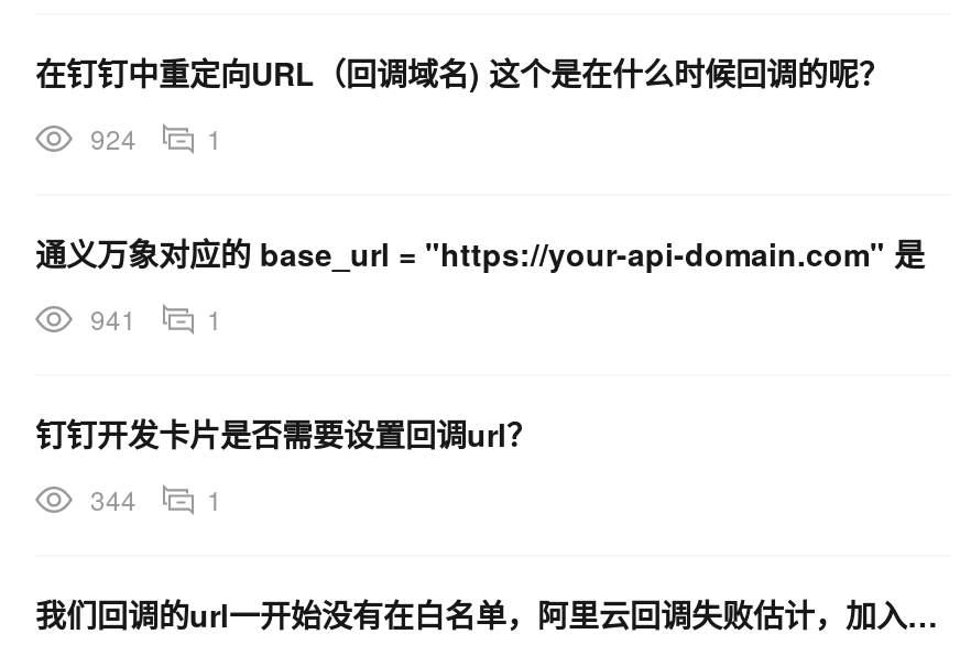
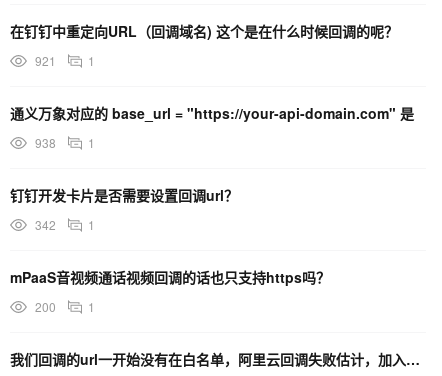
[90,119,222,156] 924 1 -> [35,52,95,69] 921 1
[90,299,222,337] 941 1 -> [35,134,95,151] 938 1
[90,480,137,517] 344 -> [10,216,330,315] 342 | 1 | mPaaS音视频通话视频回调的话也只支持https吗？ | 200

